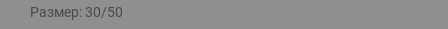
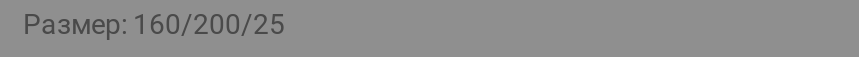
[30,4,123,20] Размер: 30/50 -> [23,8,285,40] Размер: 160/200/25

